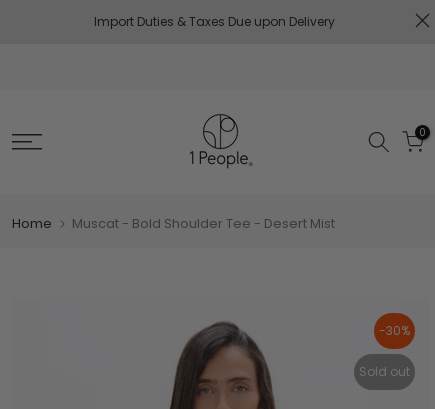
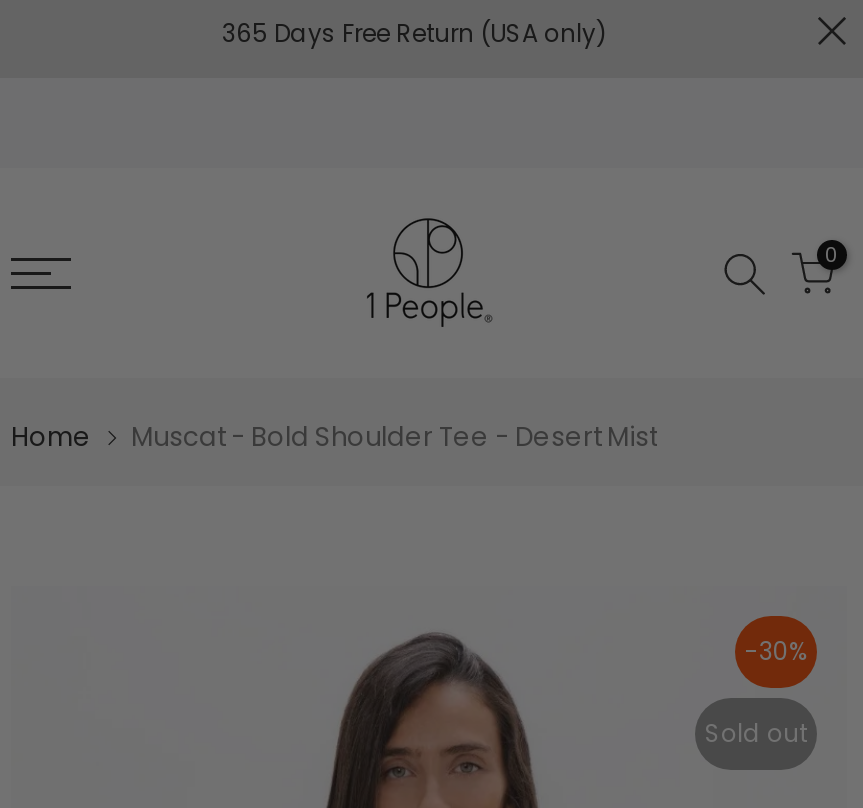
[93,12,334,29] Import Duties & Taxes Due upon Delivery -> [222,15,606,49] 365 Days Free Return (USA only)

